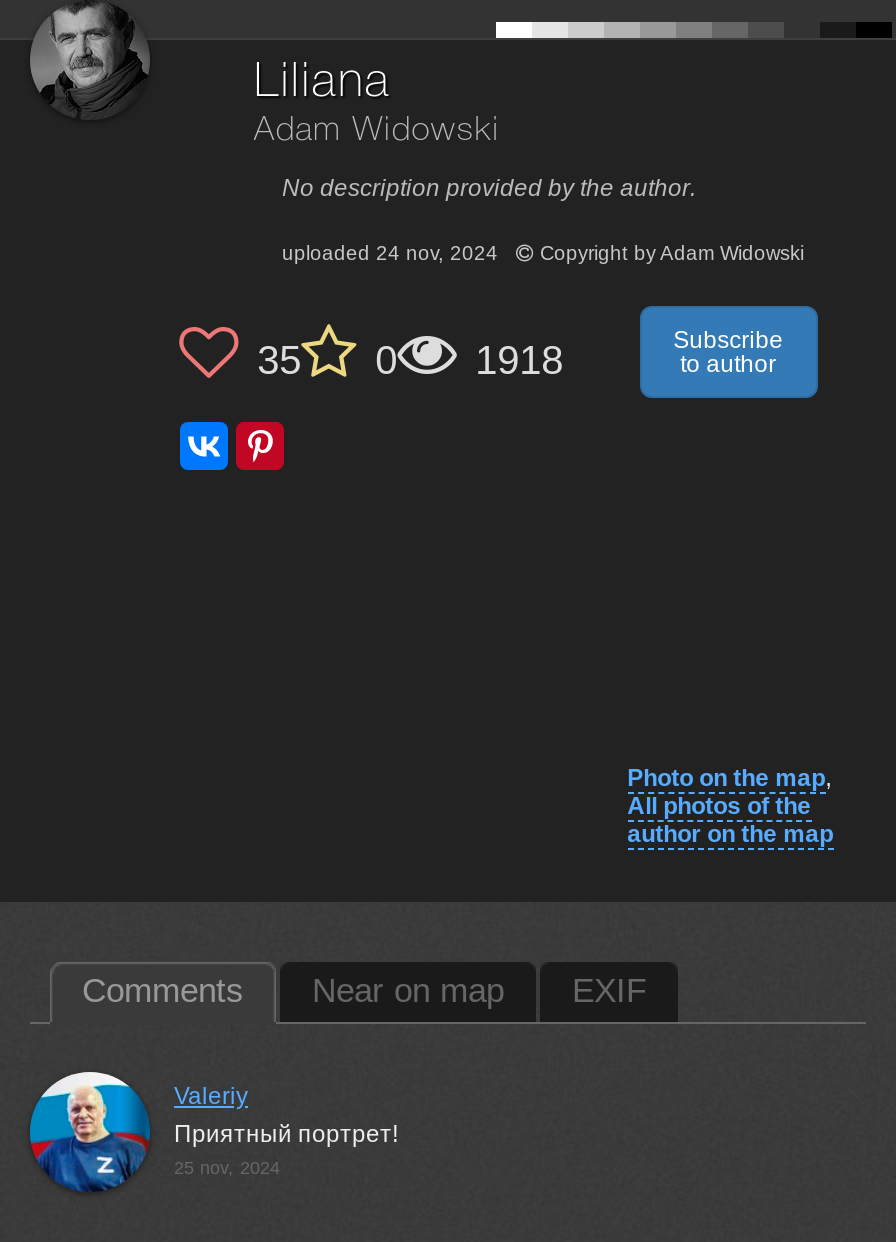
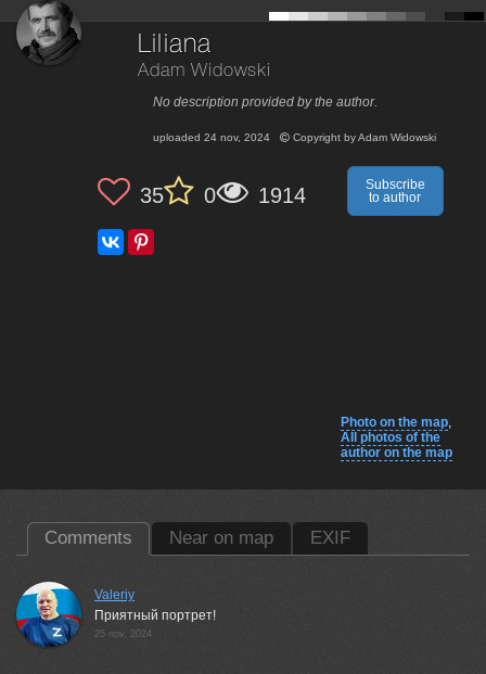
[257,338,563,382] 35 0 1918 -> [140,184,306,208] 35 0 1914

